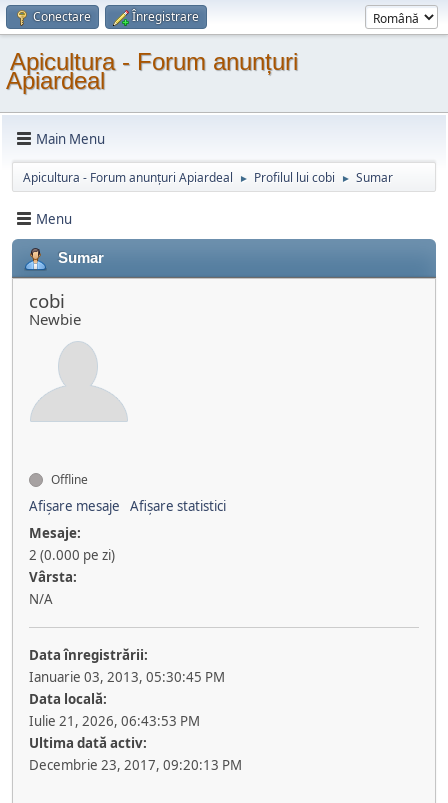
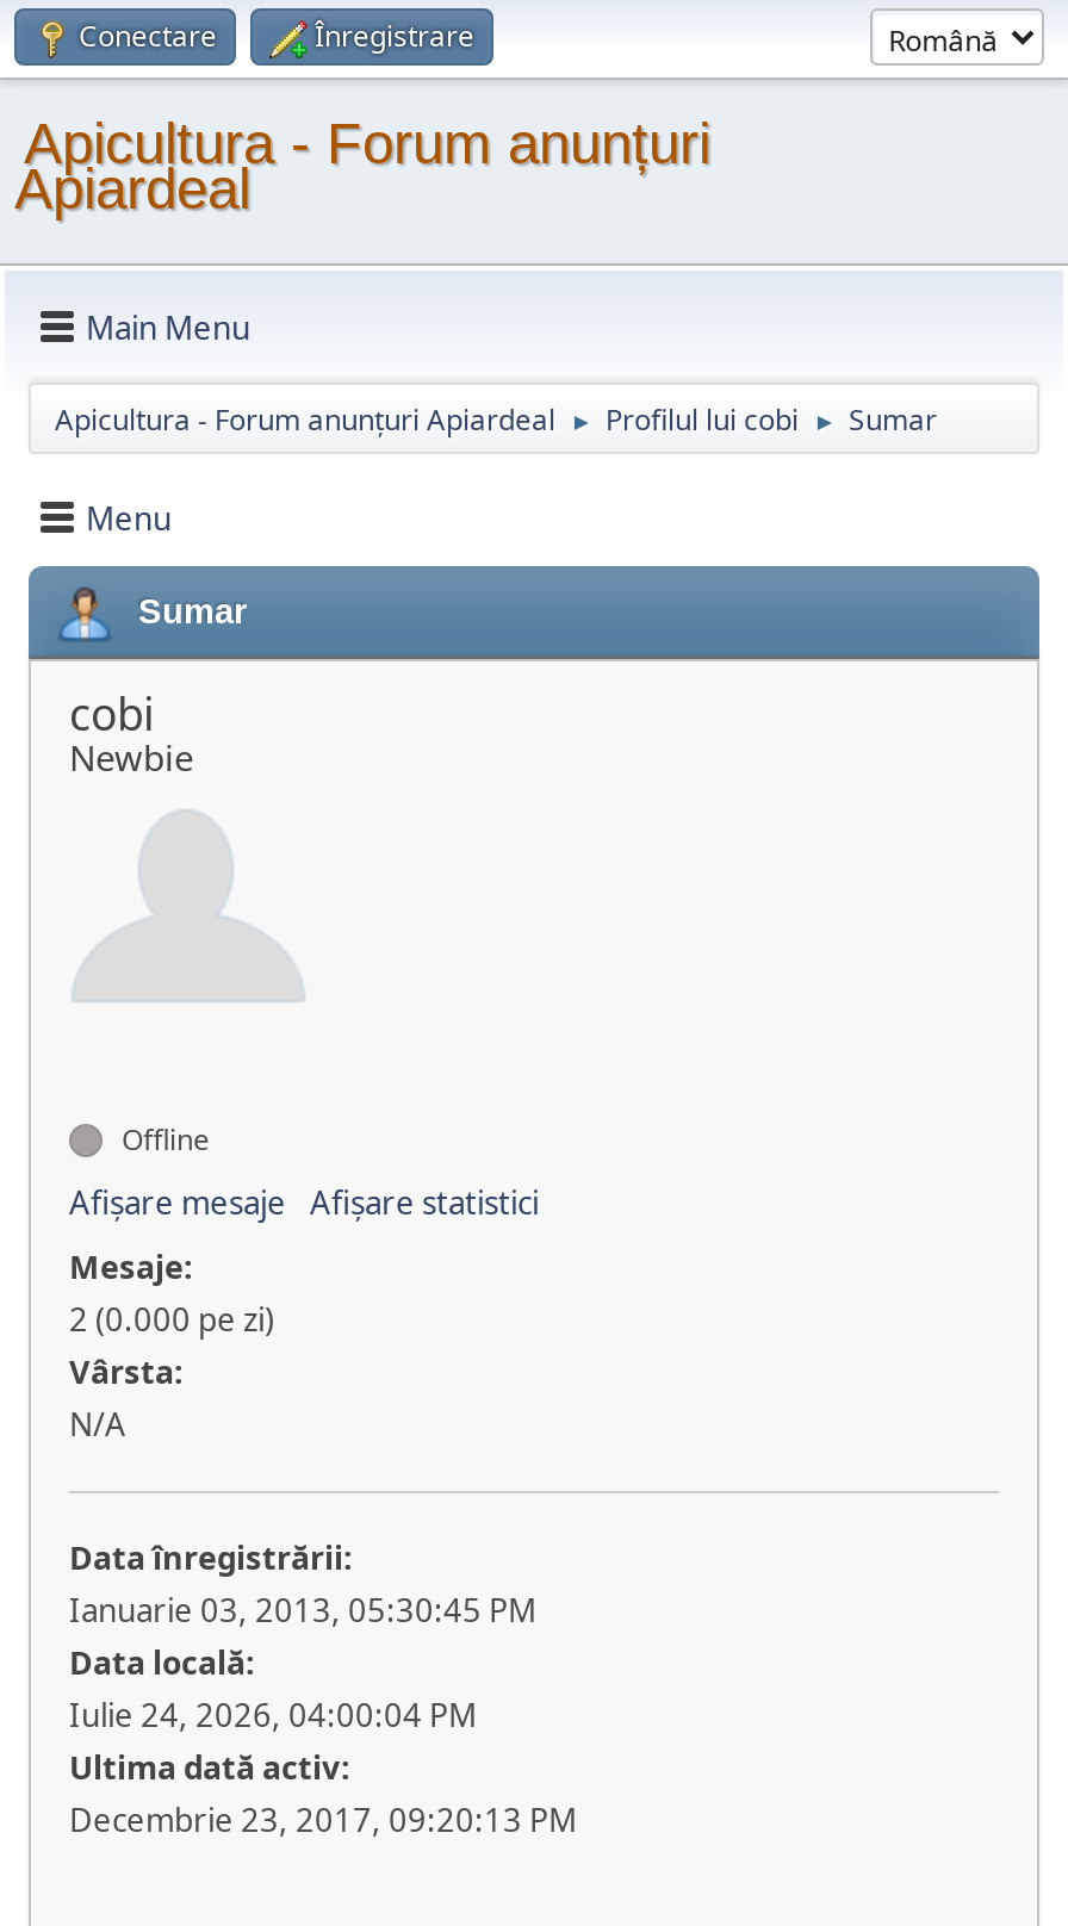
[29,712,200,730] Iulie 21, 2026, 06:43:53 PM -> [69,1694,477,1736] Iulie 24, 2026, 04:00:04 PM

